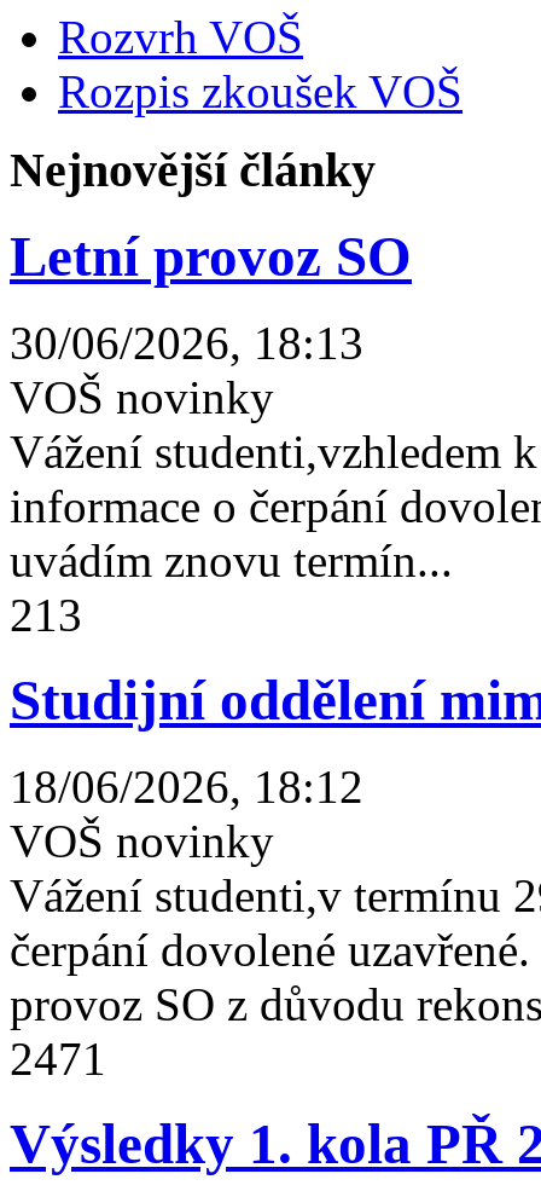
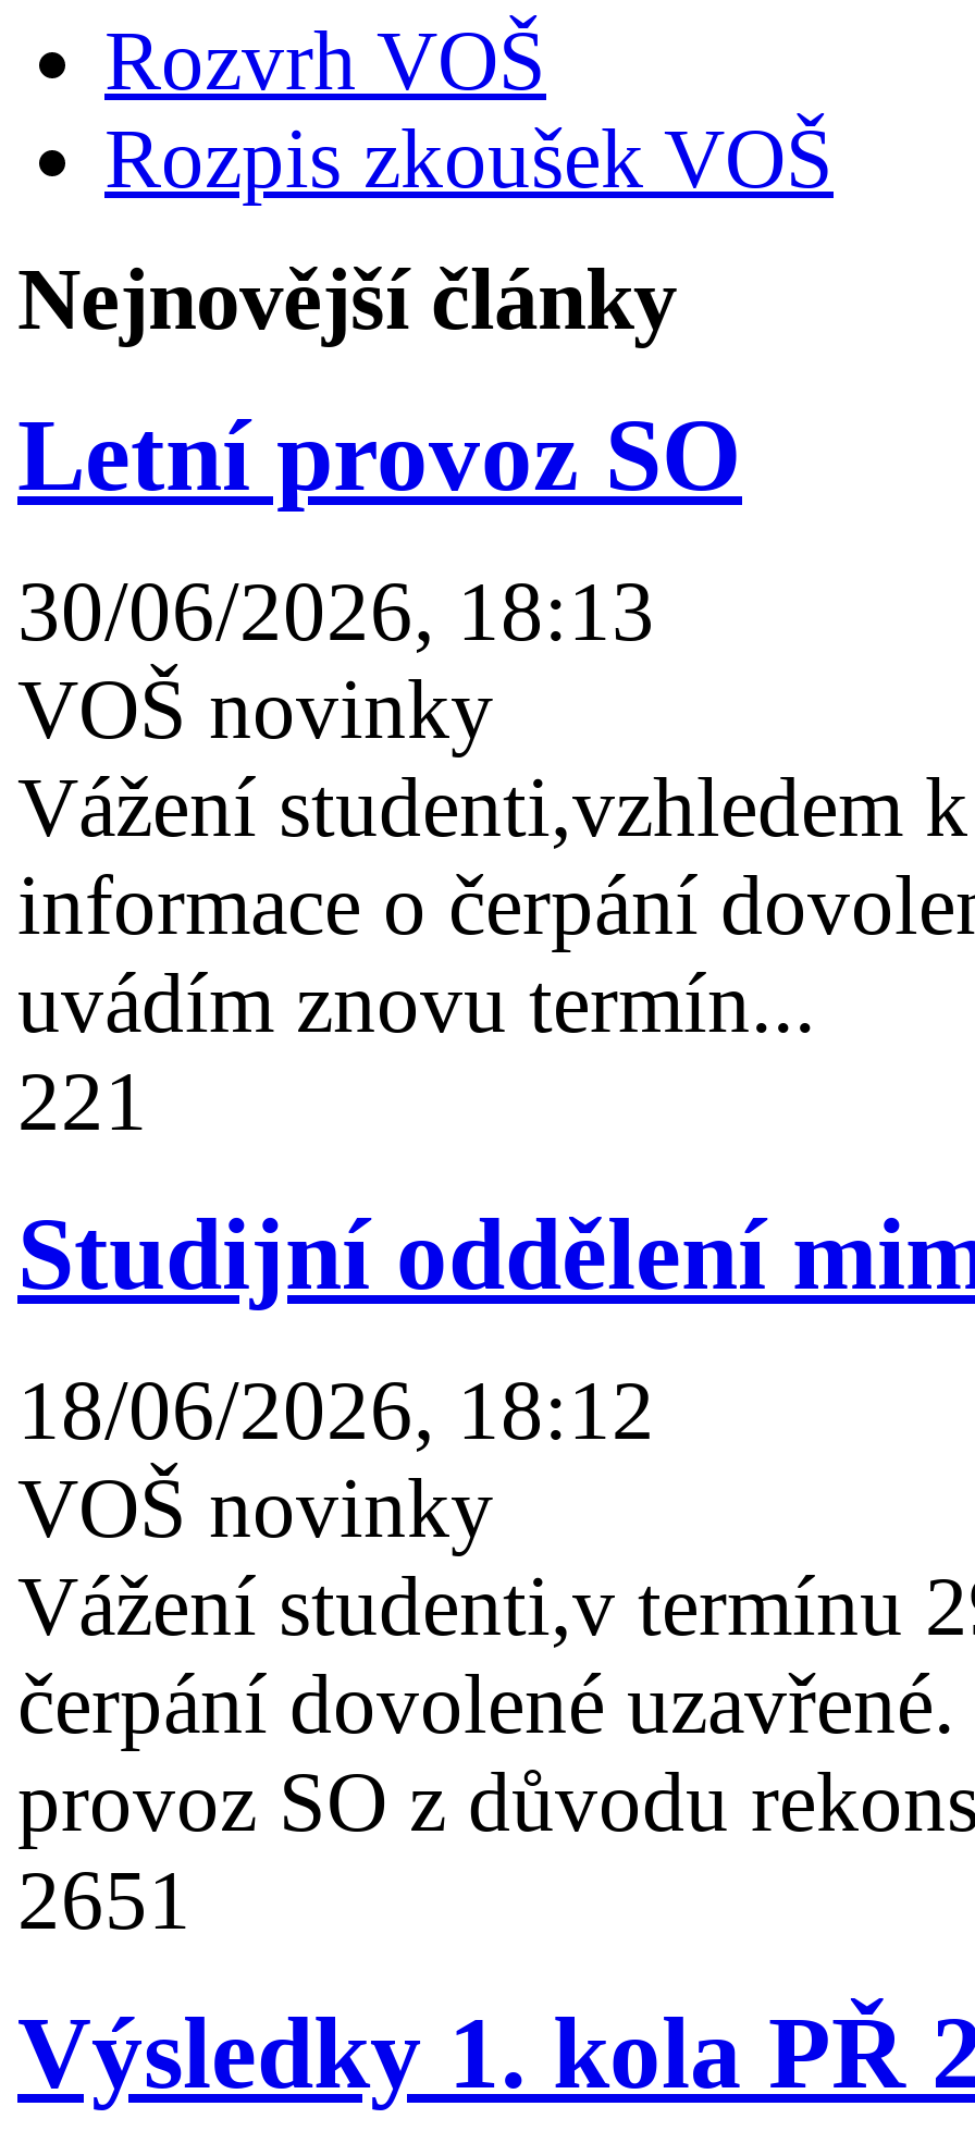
[10,588,82,640] 213 -> [17,1053,148,1146] 221
[10,1032,106,1084] 2471 -> [17,1852,192,1945] 2651

